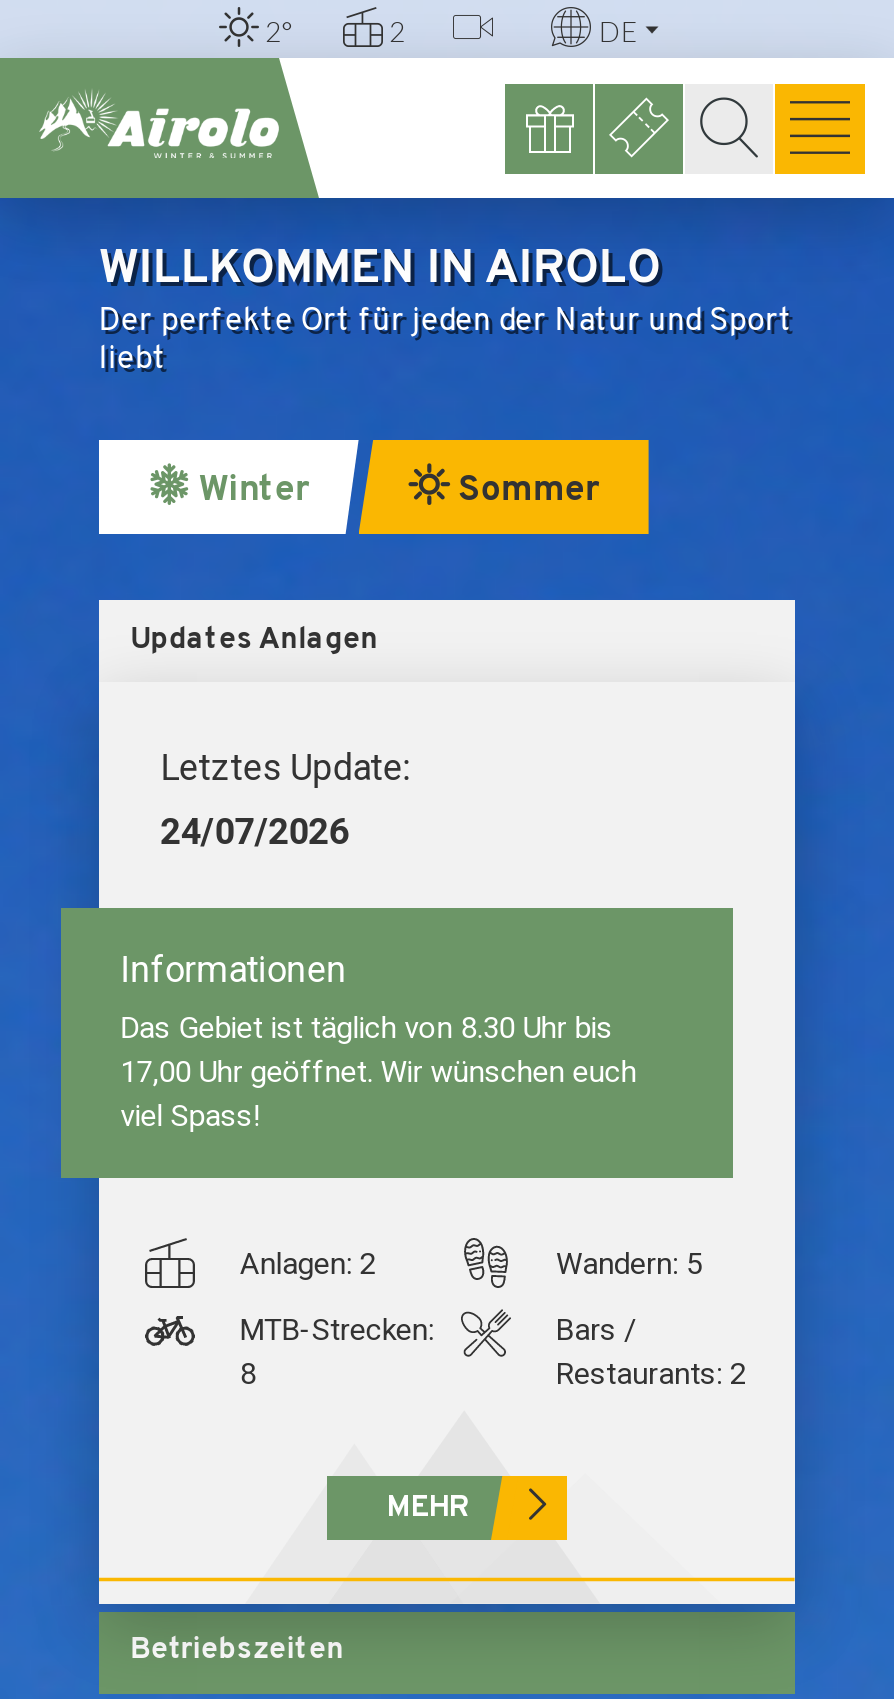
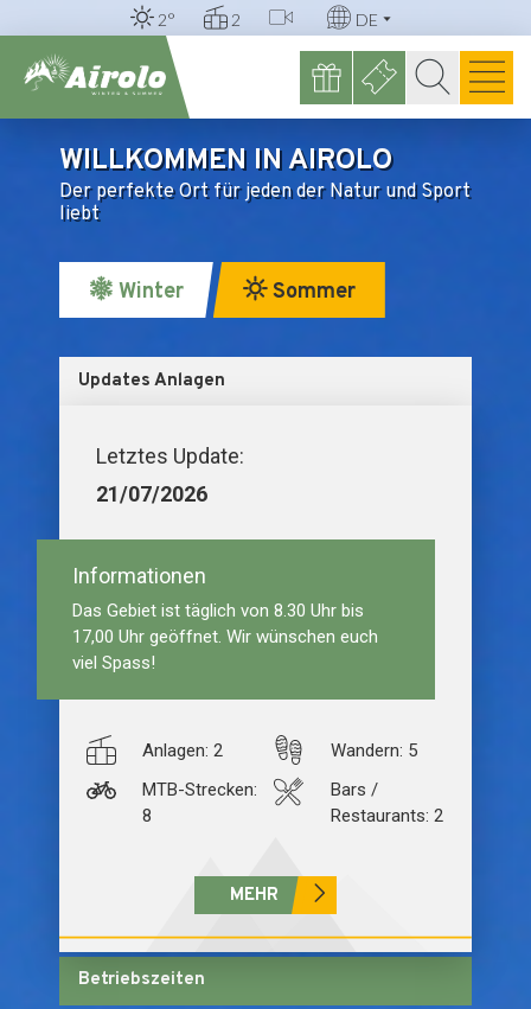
[161,811,349,853] 24/07/2026 -> [96,482,207,507] 21/07/2026

